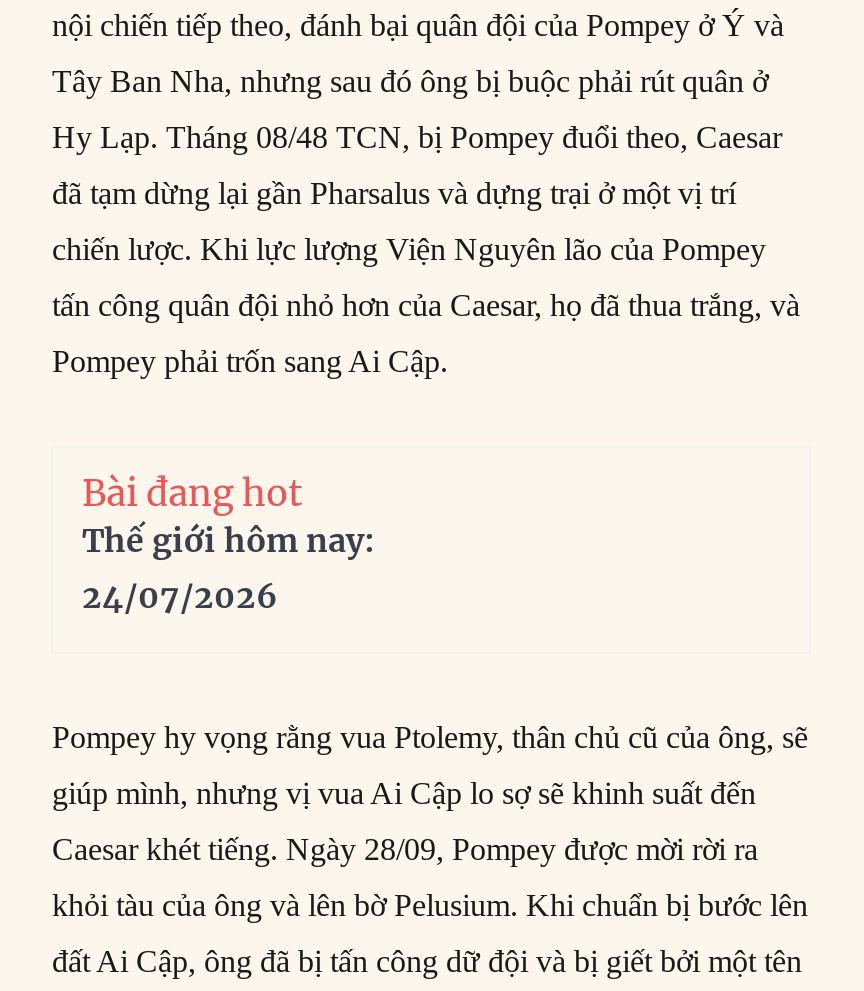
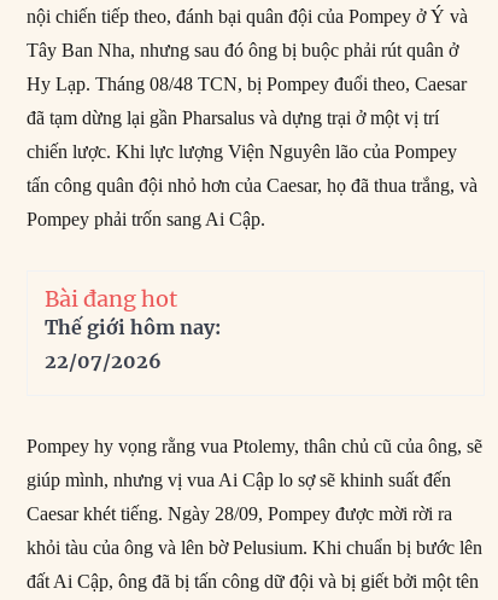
[82,577,278,617] 24/07/2026 -> [45,349,162,374] 22/07/2026

